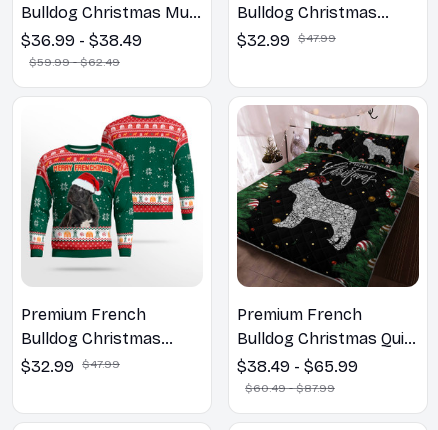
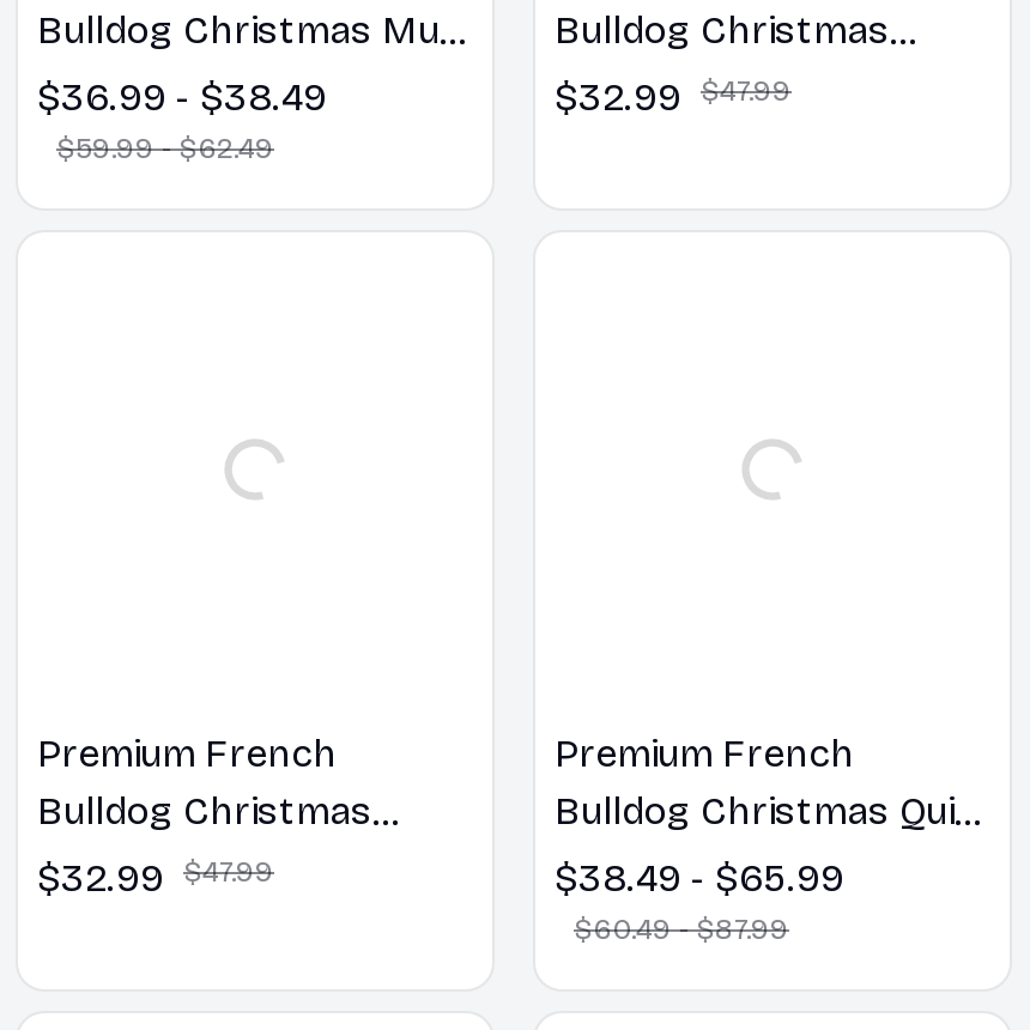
[236,105,420,288] [image] -> none
[27,114,196,273] [image] -> none

